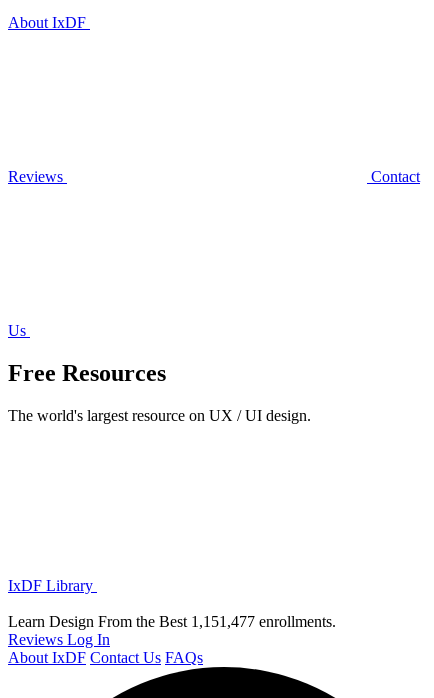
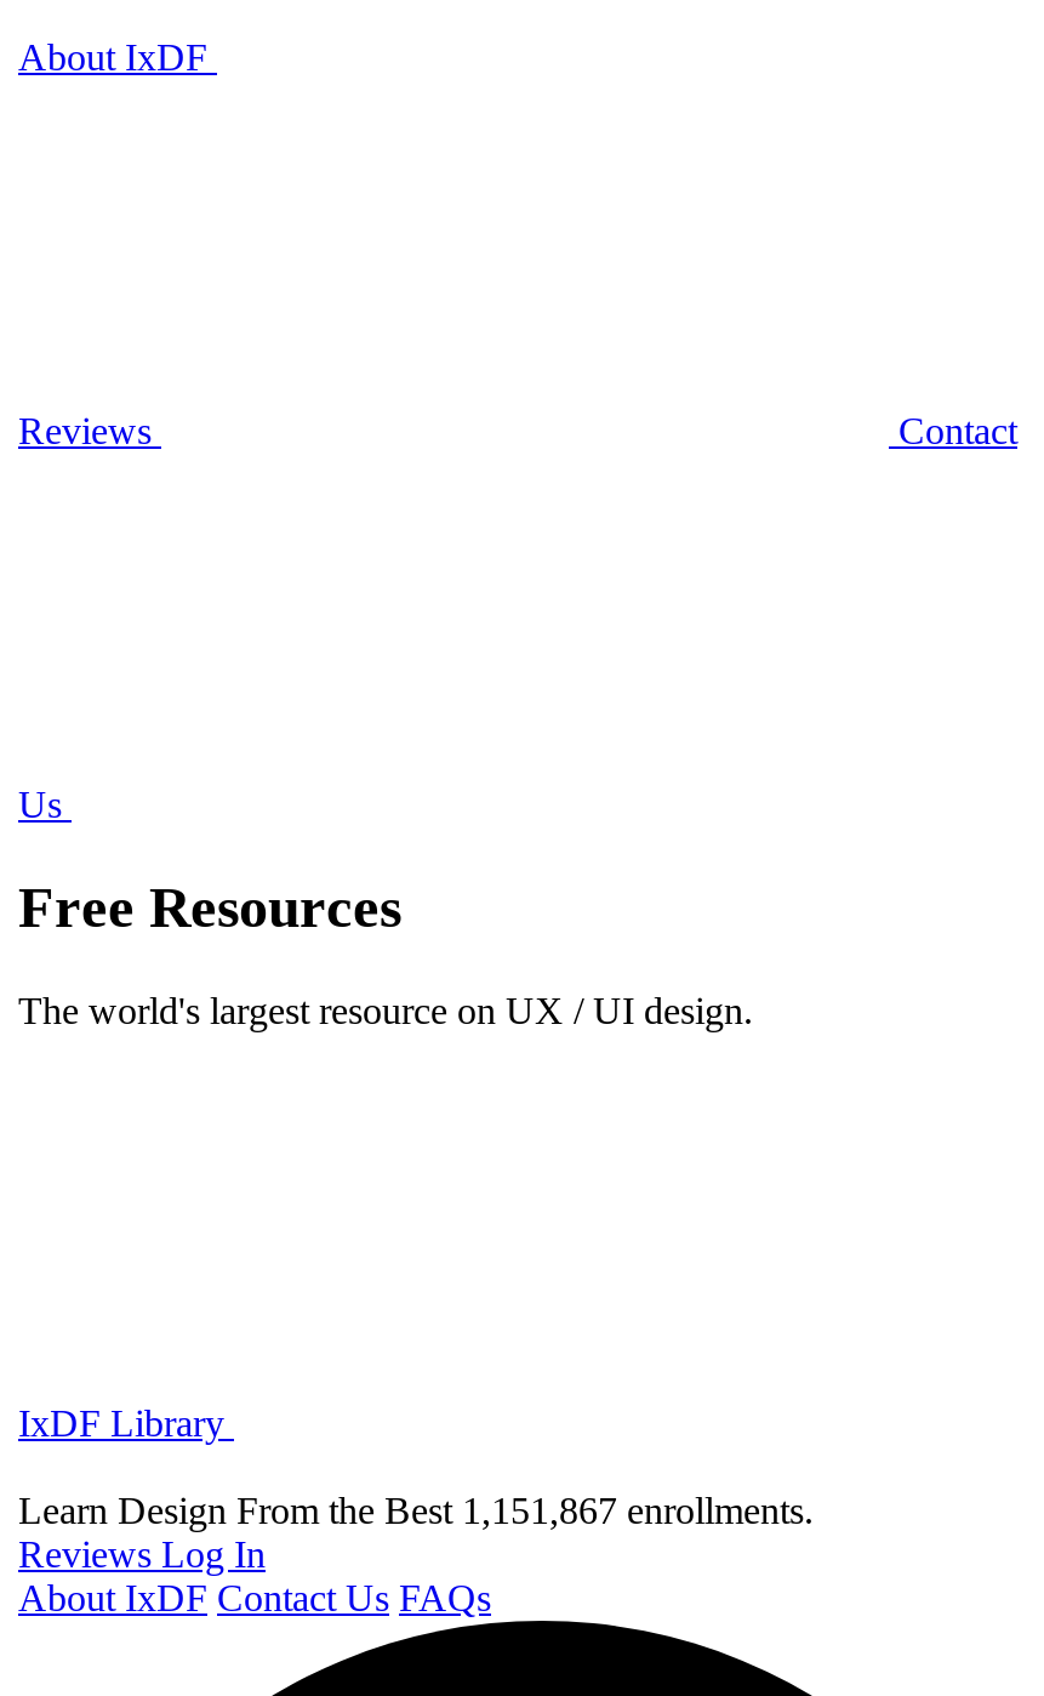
[8,613,336,630] Learn Design From the Best 1,151,477 enrollments. -> [18,1489,814,1530] Learn Design From the Best 1,151,867 enrollments.

